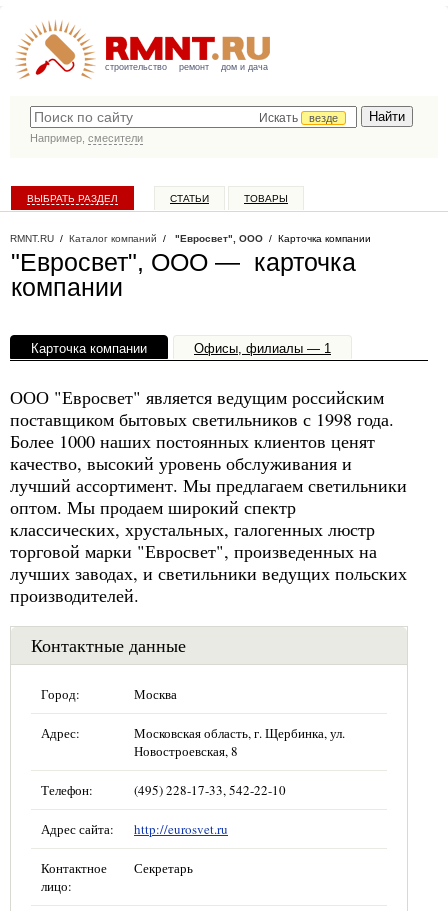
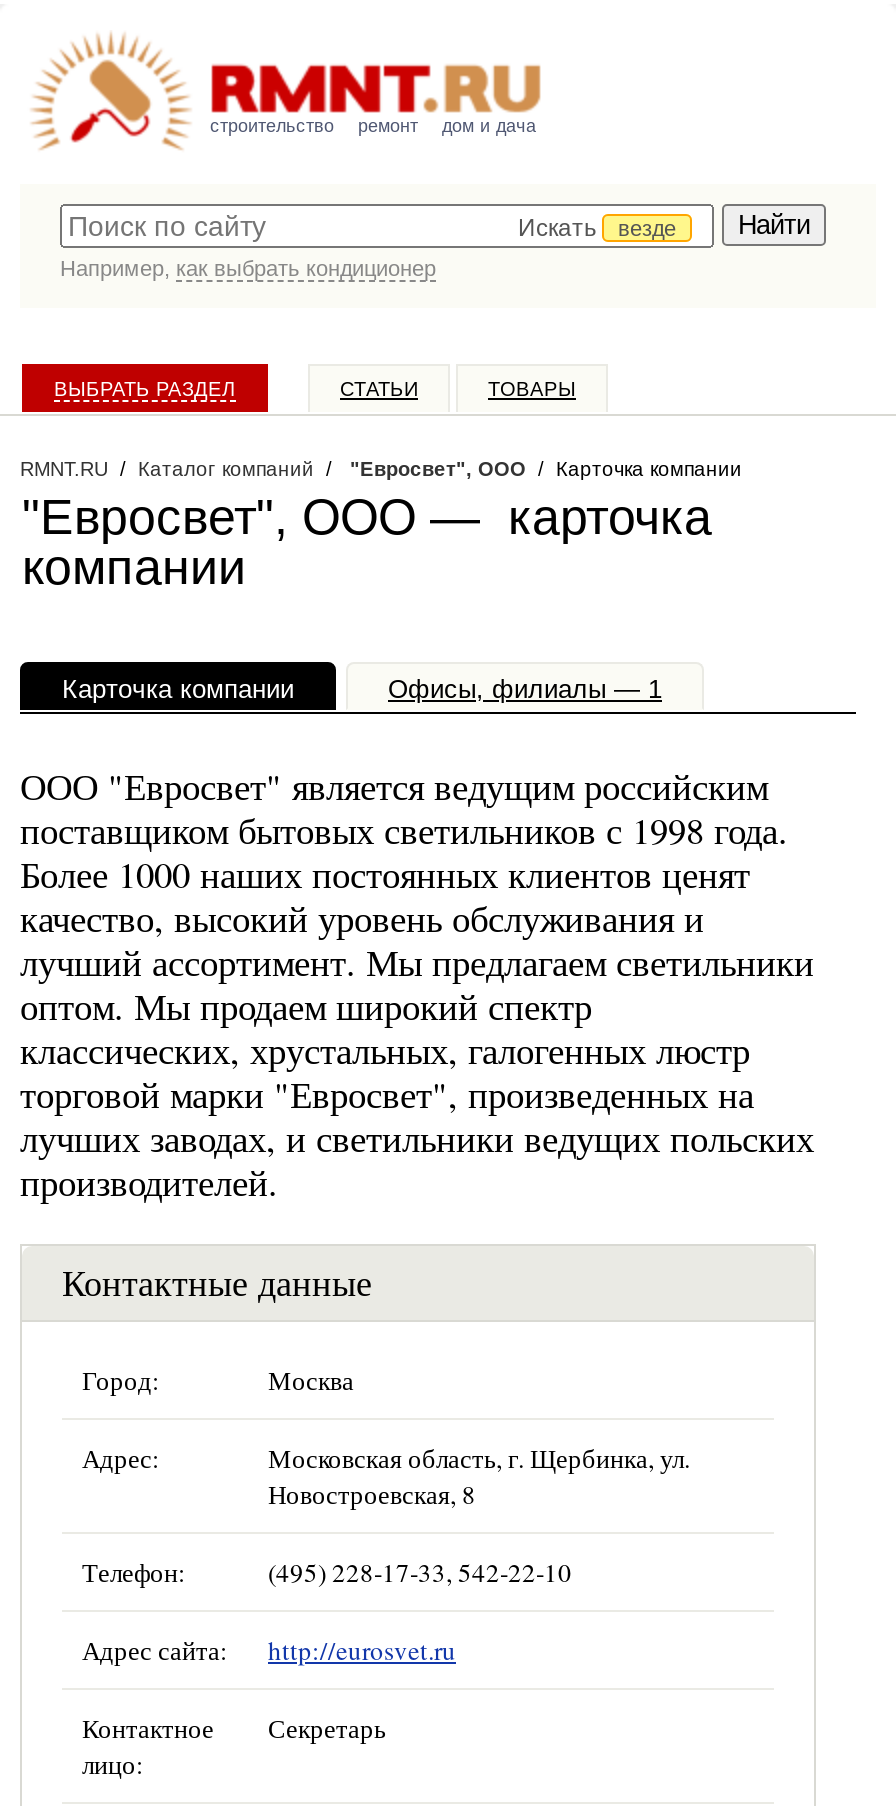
[30,132,143,144] Например, смесители -> [60,256,436,280] Например, как выбрать кондиционер

